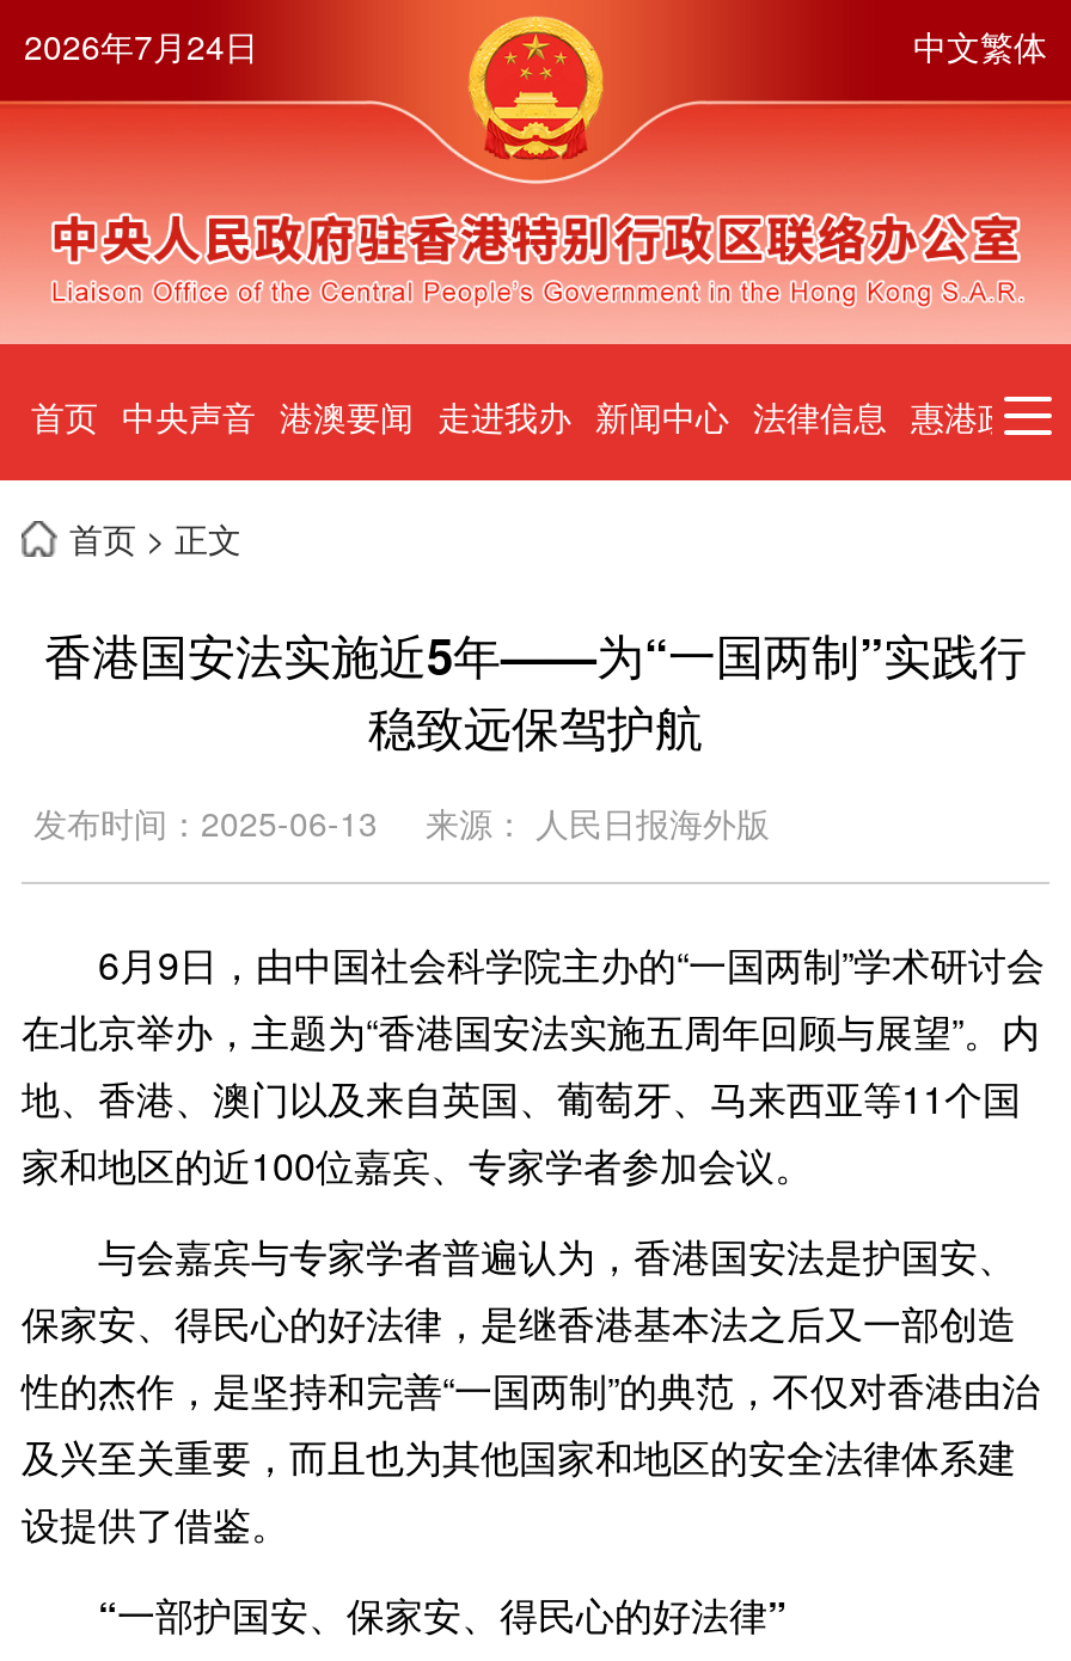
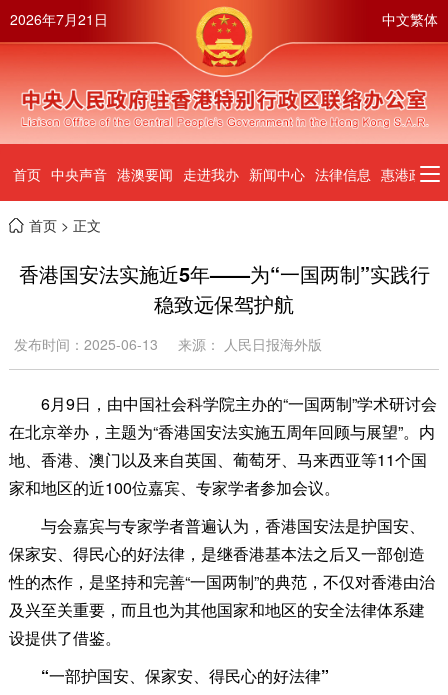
[24,22,258,69] 2026年7月24日 -> [10,9,108,29] 2026年7月21日

